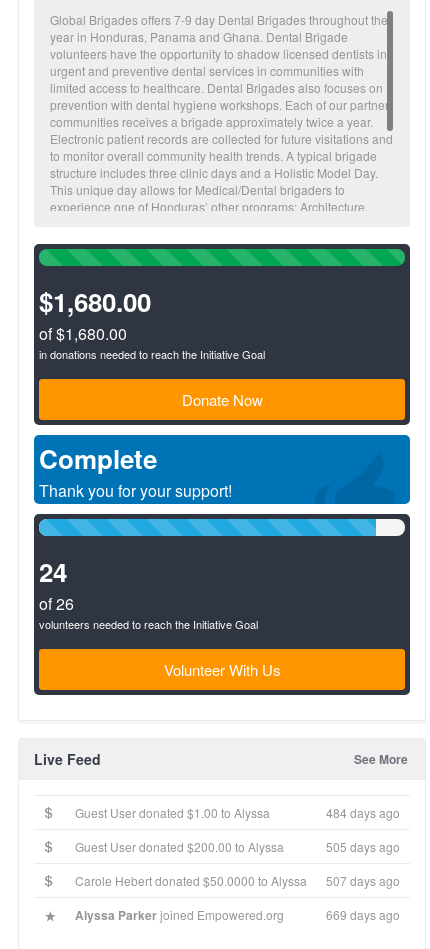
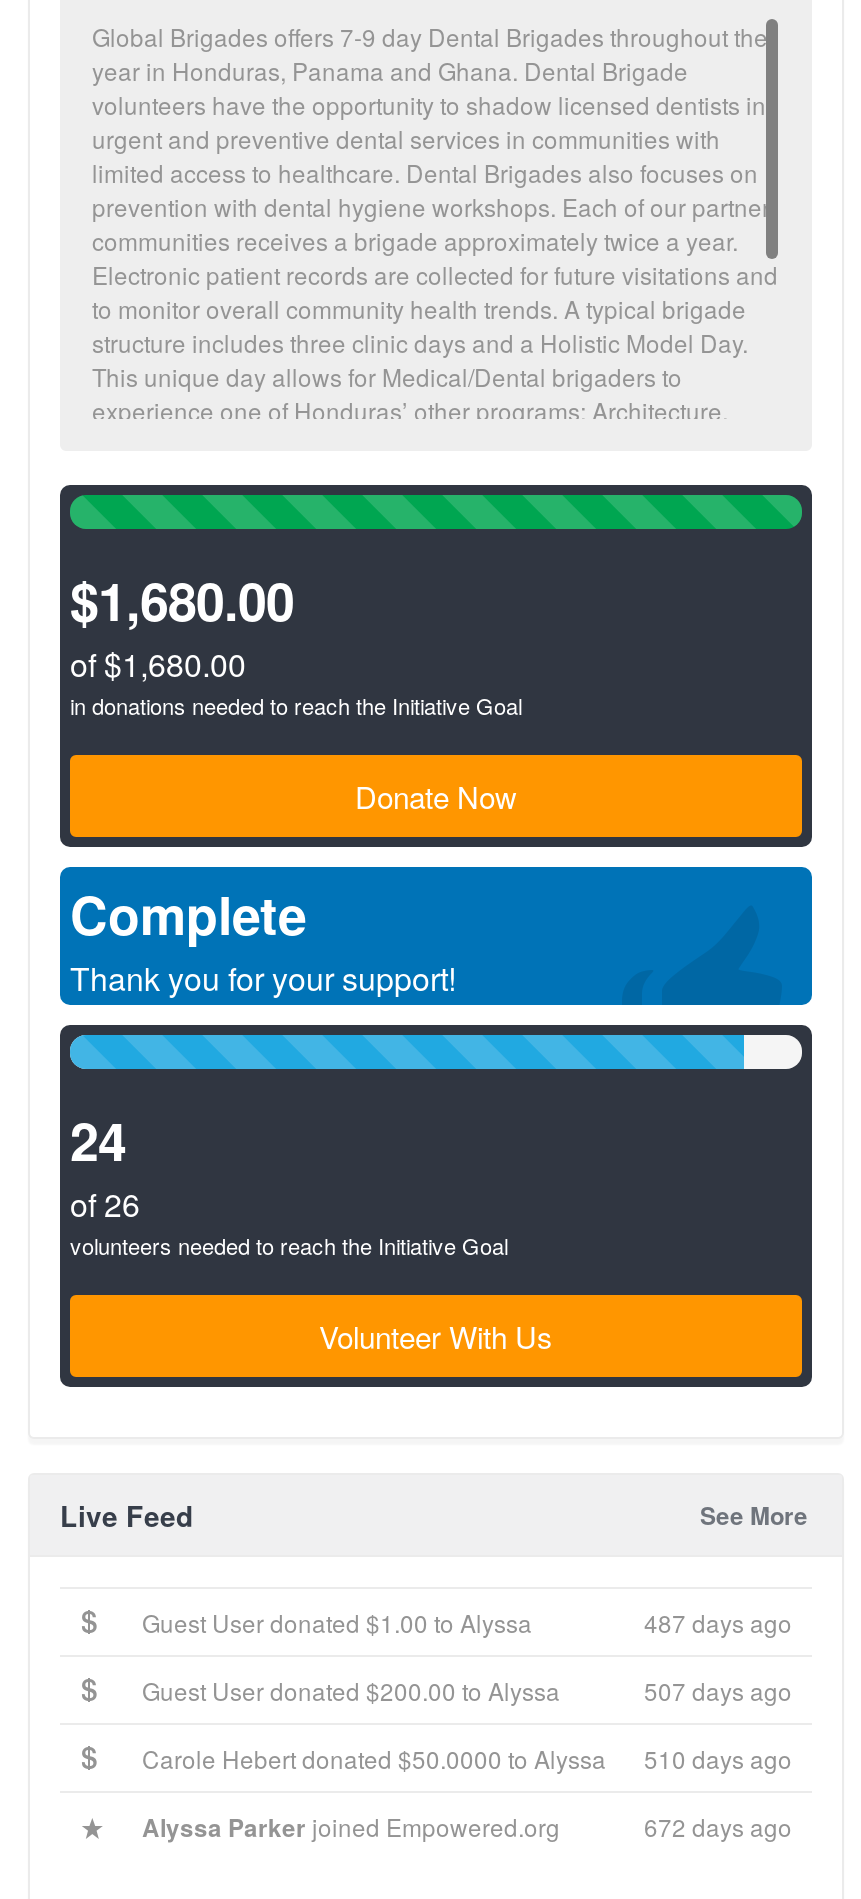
[326,804,400,821] 484 days ago -> [644,1605,792,1639] 487 days ago
[326,838,400,855] 505 days ago -> [644,1673,792,1707] 507 days ago
[75,872,400,889] Carole Hebert donated $50.0000 to Alyssa 507 days ago -> [142,1741,792,1775] Carole Hebert donated $50.0000 to Alyssa 510 days ago
[326,906,400,923] 669 days ago -> [644,1809,792,1843] 672 days ago

